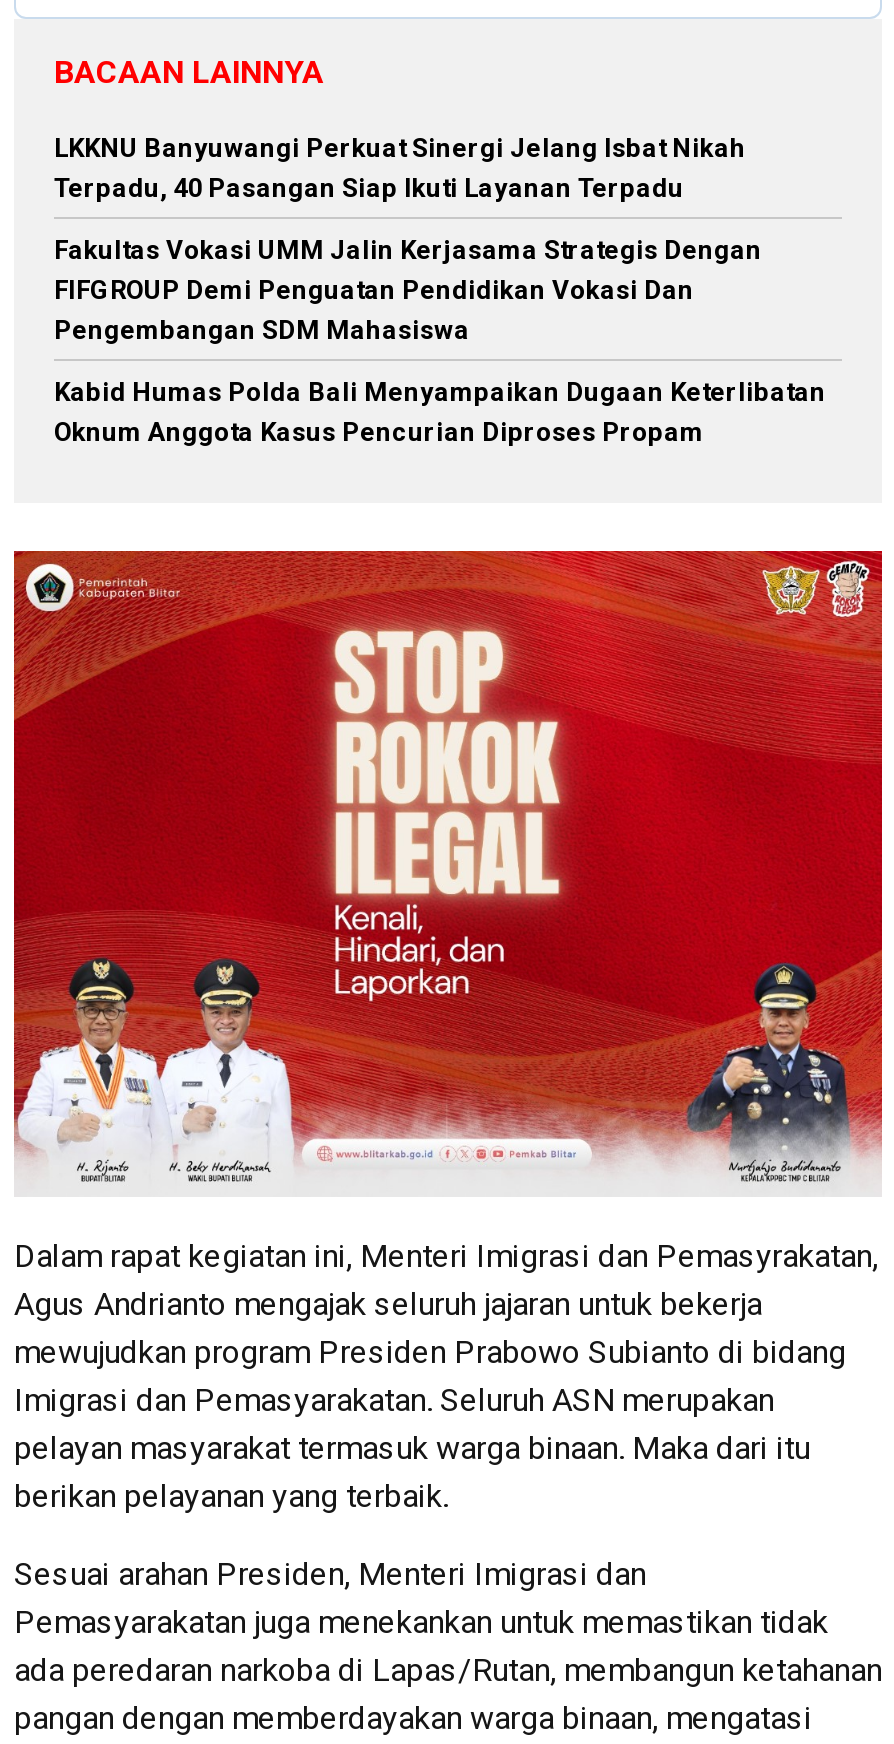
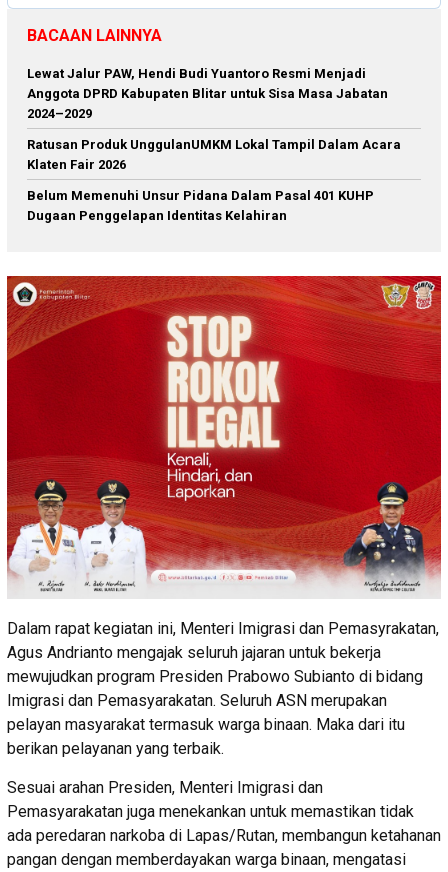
[54,132,746,202] LKKNU Banyuwangi Perkuat Sinergi Jelang Isbat Nikah | Terpadu, 40 Pasangan Siap Ikuti Layanan Terpadu -> [27,66,388,121] Lewat Jalur PAW, Hendi Budi Yuantoro Resmi Menjadi | Anggota DPRD Kabupaten Blitar untuk Sisa Masa Jabatan | 2024–2029
[54,234,762,344] Fakultas Vokasi UMM Jalin Kerjasama Strategis Dengan | FIFGROUP Demi Penguatan Pendidikan Vokasi Dan | Pengembangan SDM Mahasiswa -> [27,137,401,172] Ratusan Produk UnggulanUMKM Lokal Tampil Dalam Acara | Klaten Fair 2026
[54,376,826,446] Kabid Humas Polda Bali Menyampaikan Dugaan Keterlibatan | Oknum Anggota Kasus Pencurian Diproses Propam -> [27,188,374,223] Belum Memenuhi Unsur Pidana Dalam Pasal 401 KUHP | Dugaan Penggelapan Identitas Kelahiran

